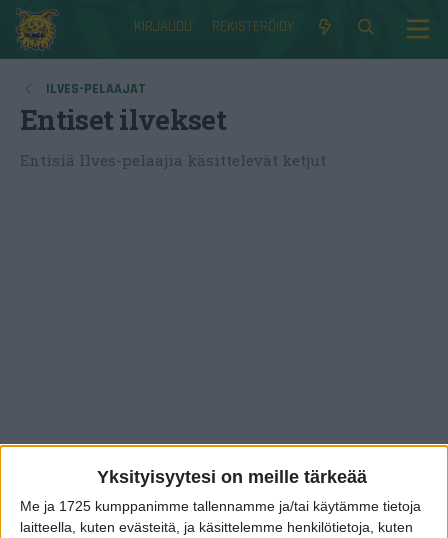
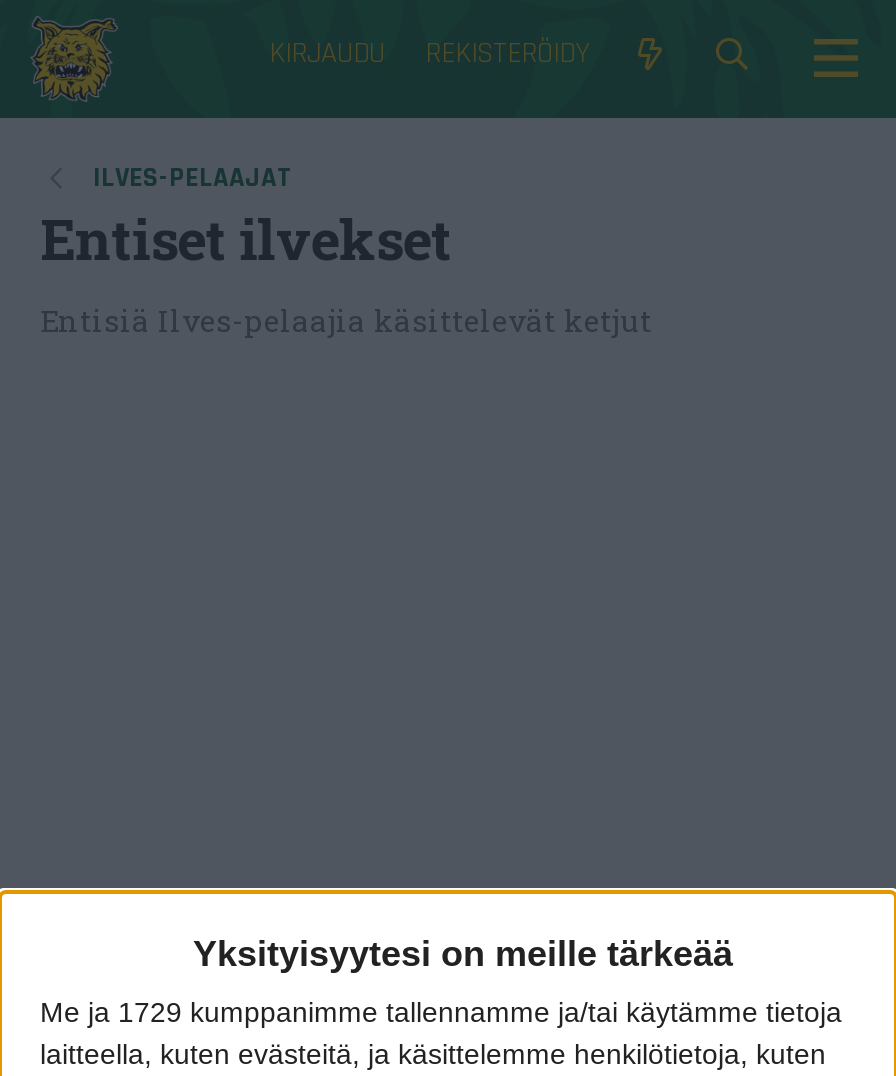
[20,498,421,514] Me ja 1725 kumppanimme tallennamme ja/tai käytämme tietoja -> [40,996,842,1028] Me ja 1729 kumppanimme tallennamme ja/tai käytämme tietoja

